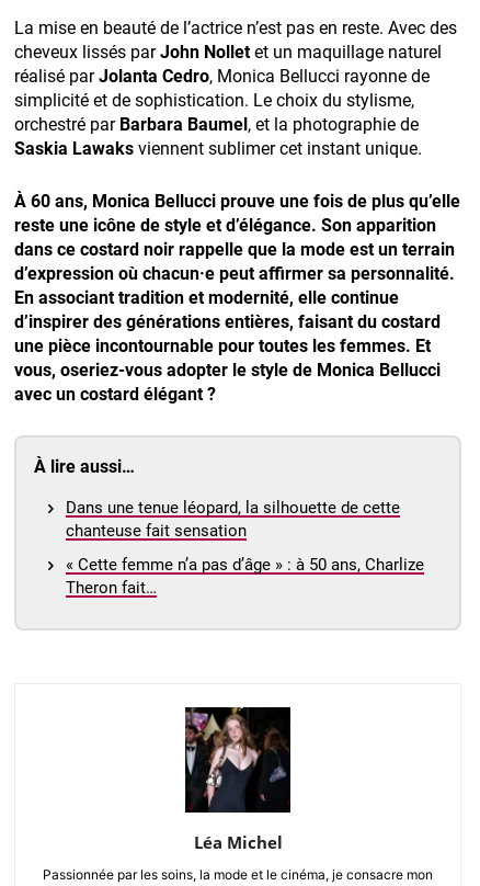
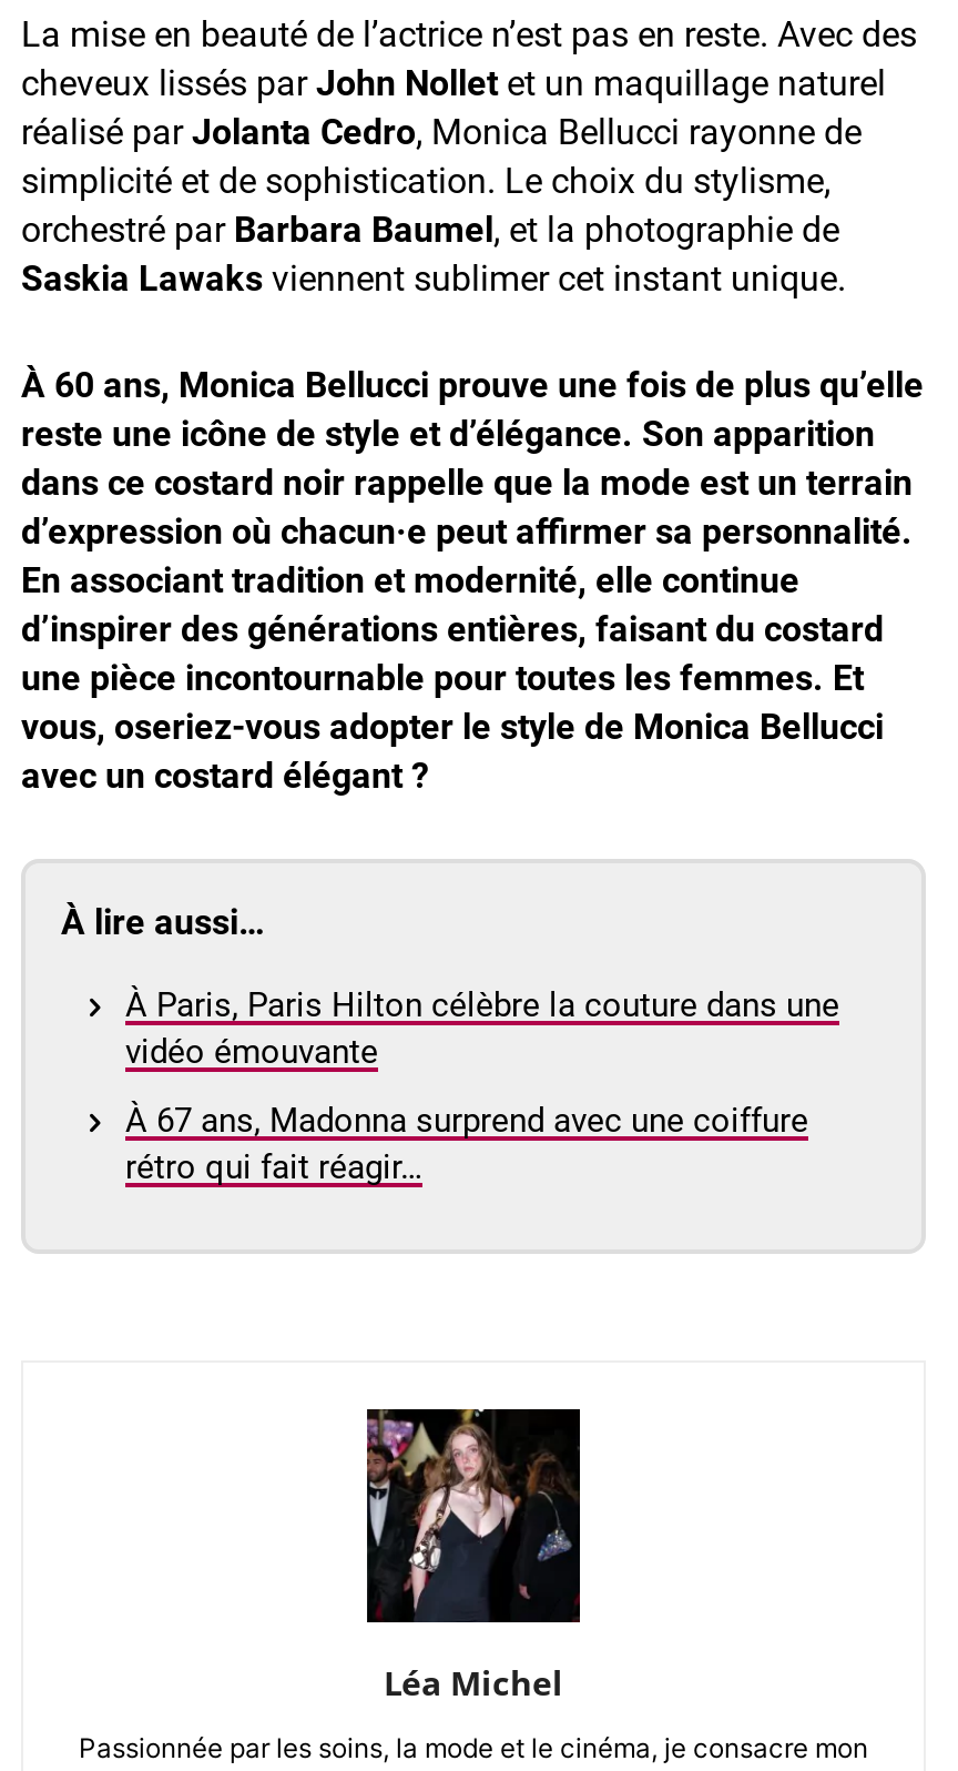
[66,497,400,540] Dans une tenue léopard, la silhouette de cette | chanteuse fait sensation -> [125,985,839,1071] À Paris, Paris Hilton célèbre la couture dans une | vidéo émouvante
[66,555,424,597] « Cette femme n’a pas d’âge » : à 50 ans, Charlize | Theron fait… -> [125,1100,808,1187] À 67 ans, Madonna surprend avec une coiffure | rétro qui fait réagir…

